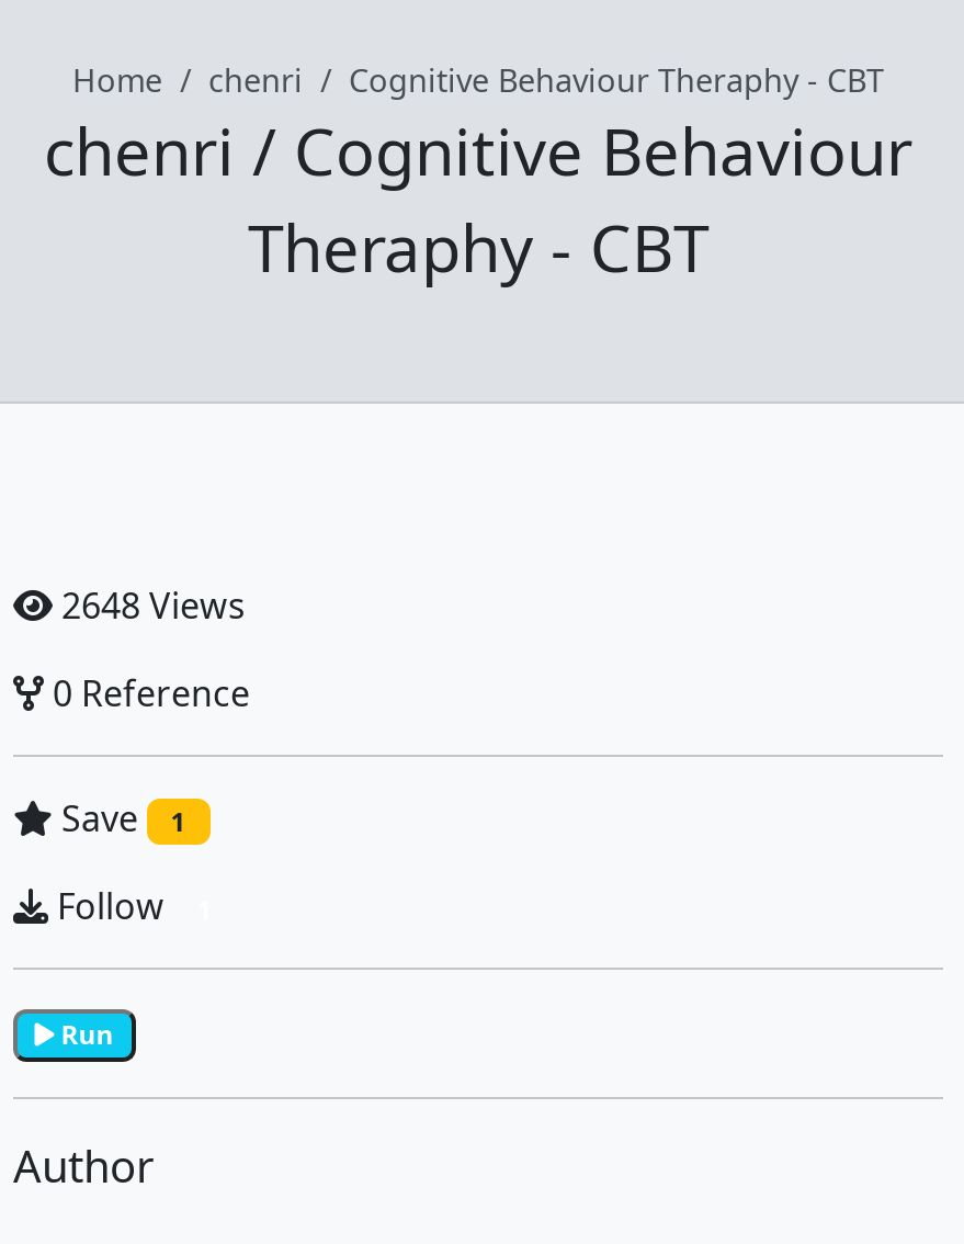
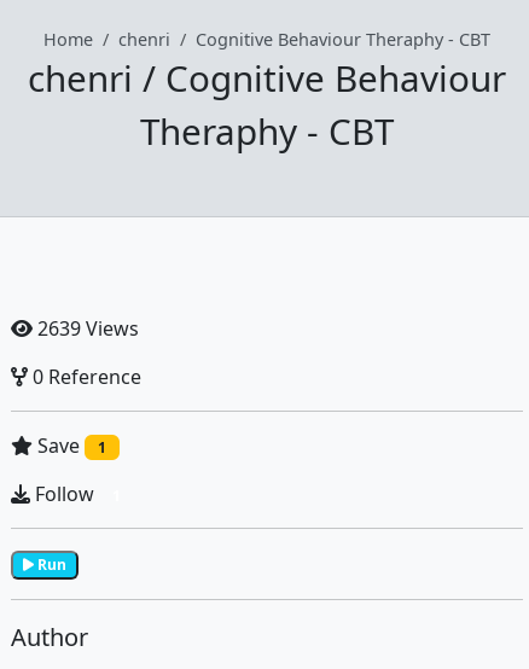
[53,580,246,629] 2648 Views -> [33,315,139,341] 2639 Views

